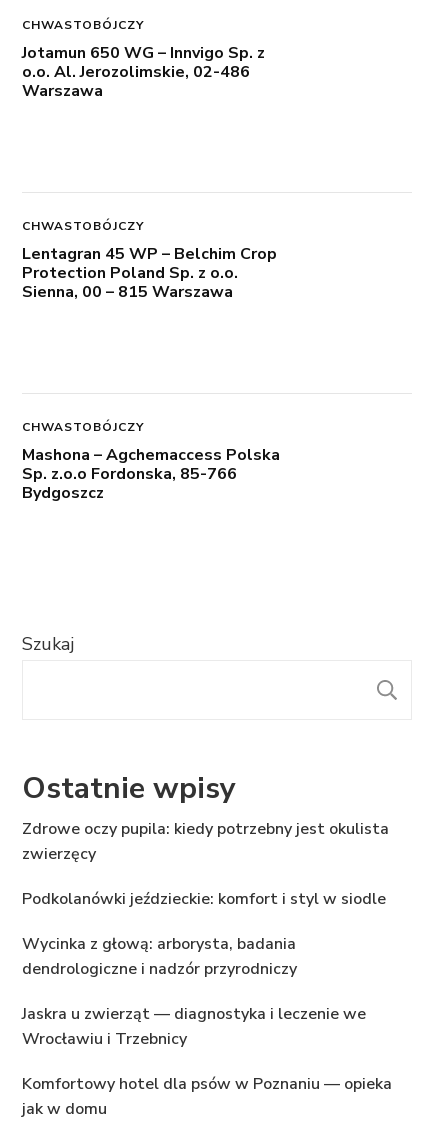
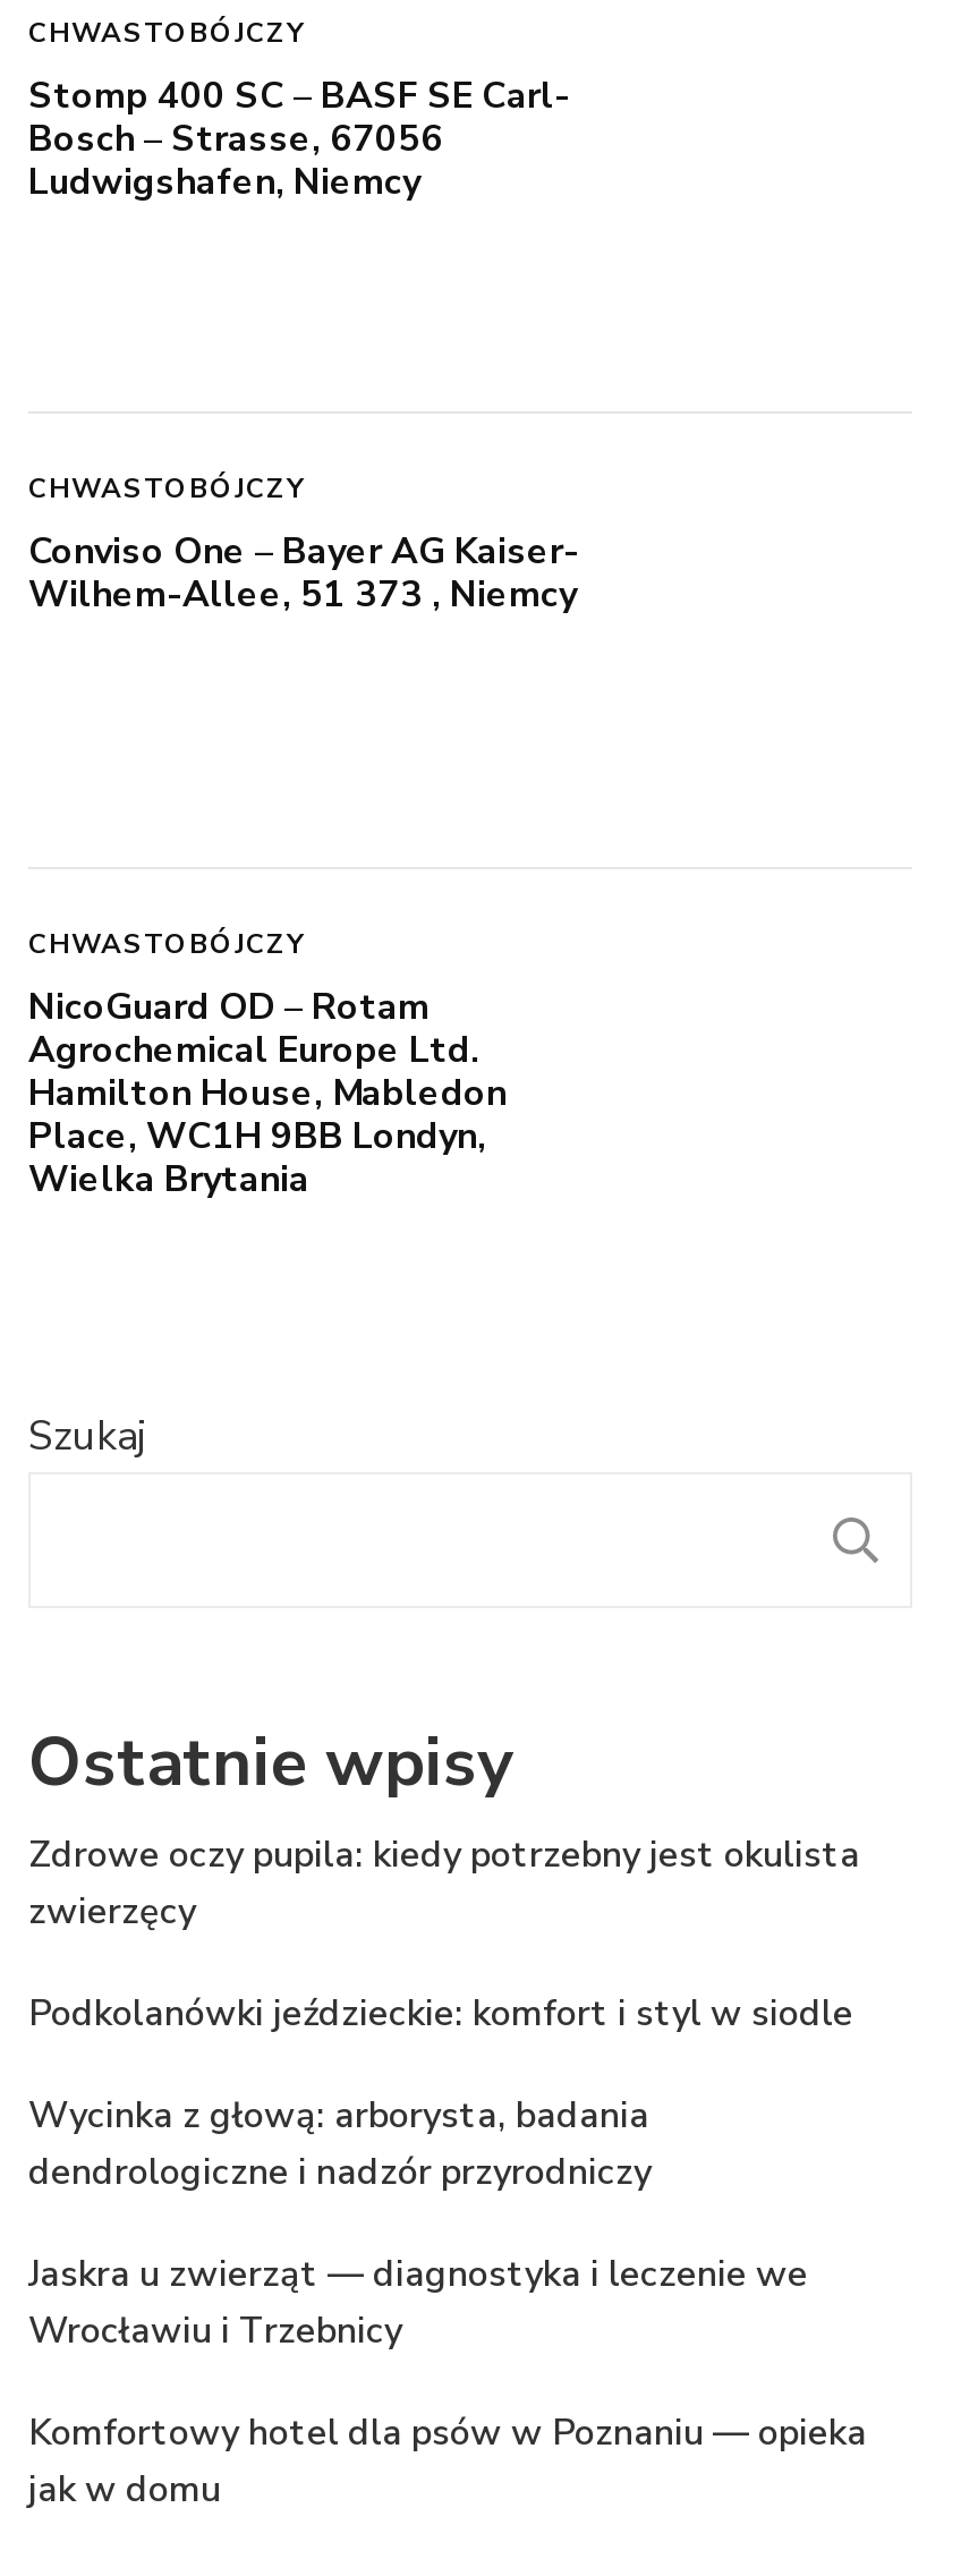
[22,42,265,102] Jotamun 650 WG – Innvigo Sp. z | o.o. Al. Jerozolimskie, 02-486 | Warszawa -> [28,71,570,207] Stomp 400 SC – BASF SE Carl- | Bosch – Strasse, 67056 | Ludwigshafen, Niemcy
[22,243,277,303] Lentagran 45 WP – Belchim Crop | Protection Poland Sp. z o.o. | Sienna, 00 – 815 Warszawa -> [28,527,579,620] Conviso One – Bayer AG Kaiser- | Wilhem-Allee, 51 373 , Niemcy
[22,444,280,504] Mashona – Agchemaccess Polska | Sp. z.o.o Fordonska, 85-766 | Bydgoszcz -> [28,982,507,1204] NicoGuard OD – Rotam | Agrochemical Europe Ltd. | Hamilton House, Mabledon | Place, WC1H 9BB Londyn, | Wielka Brytania

